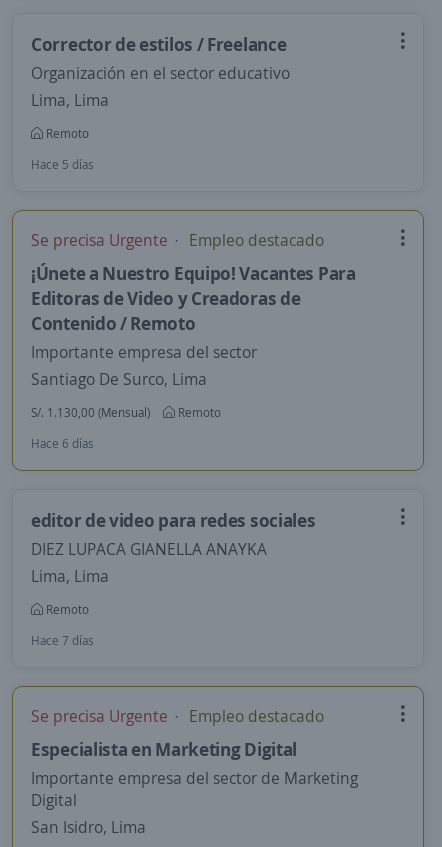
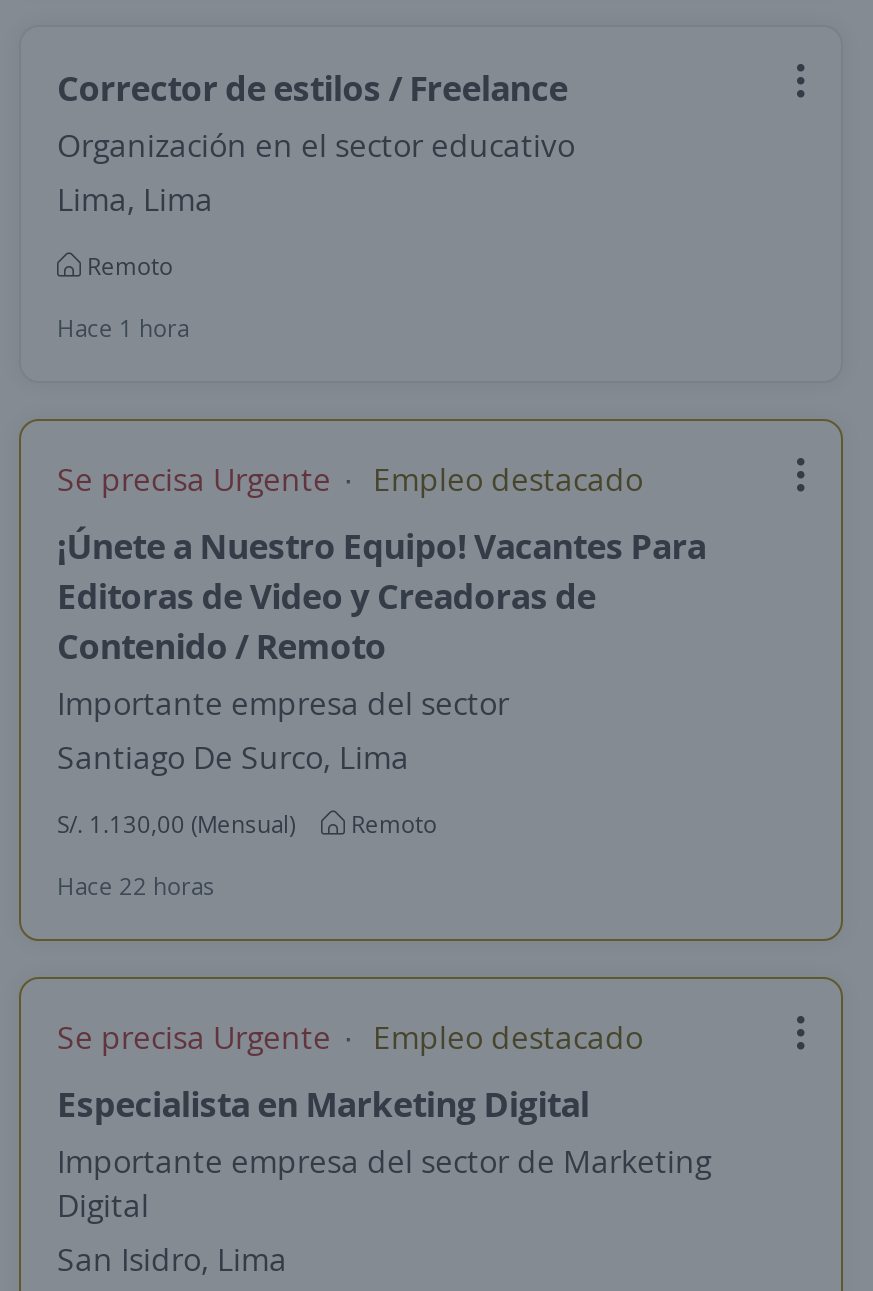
[31,156,94,173] Hace 5 días -> [57,311,189,345] Hace 1 hora
[31,435,315,649] Hace 6 días | editor de video para redes sociales | DIEZ LUPACA GIANELLA ANAYKA | Lima, Lima | Remoto | Hace 7 días -> [57,869,215,903] Hace 22 horas

